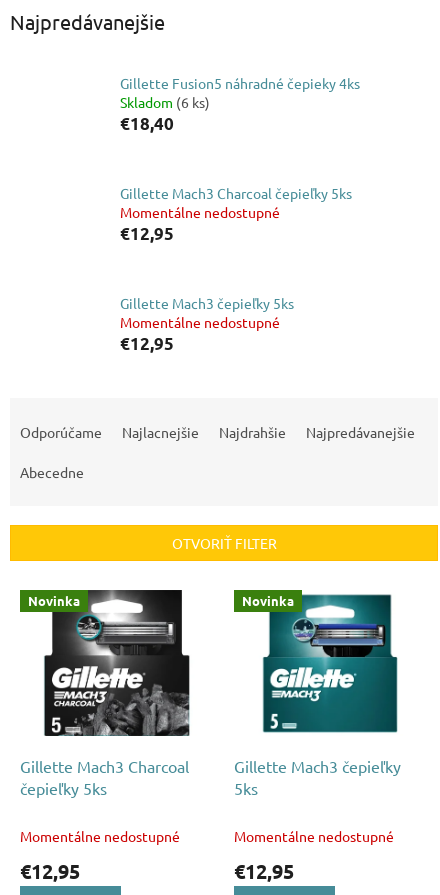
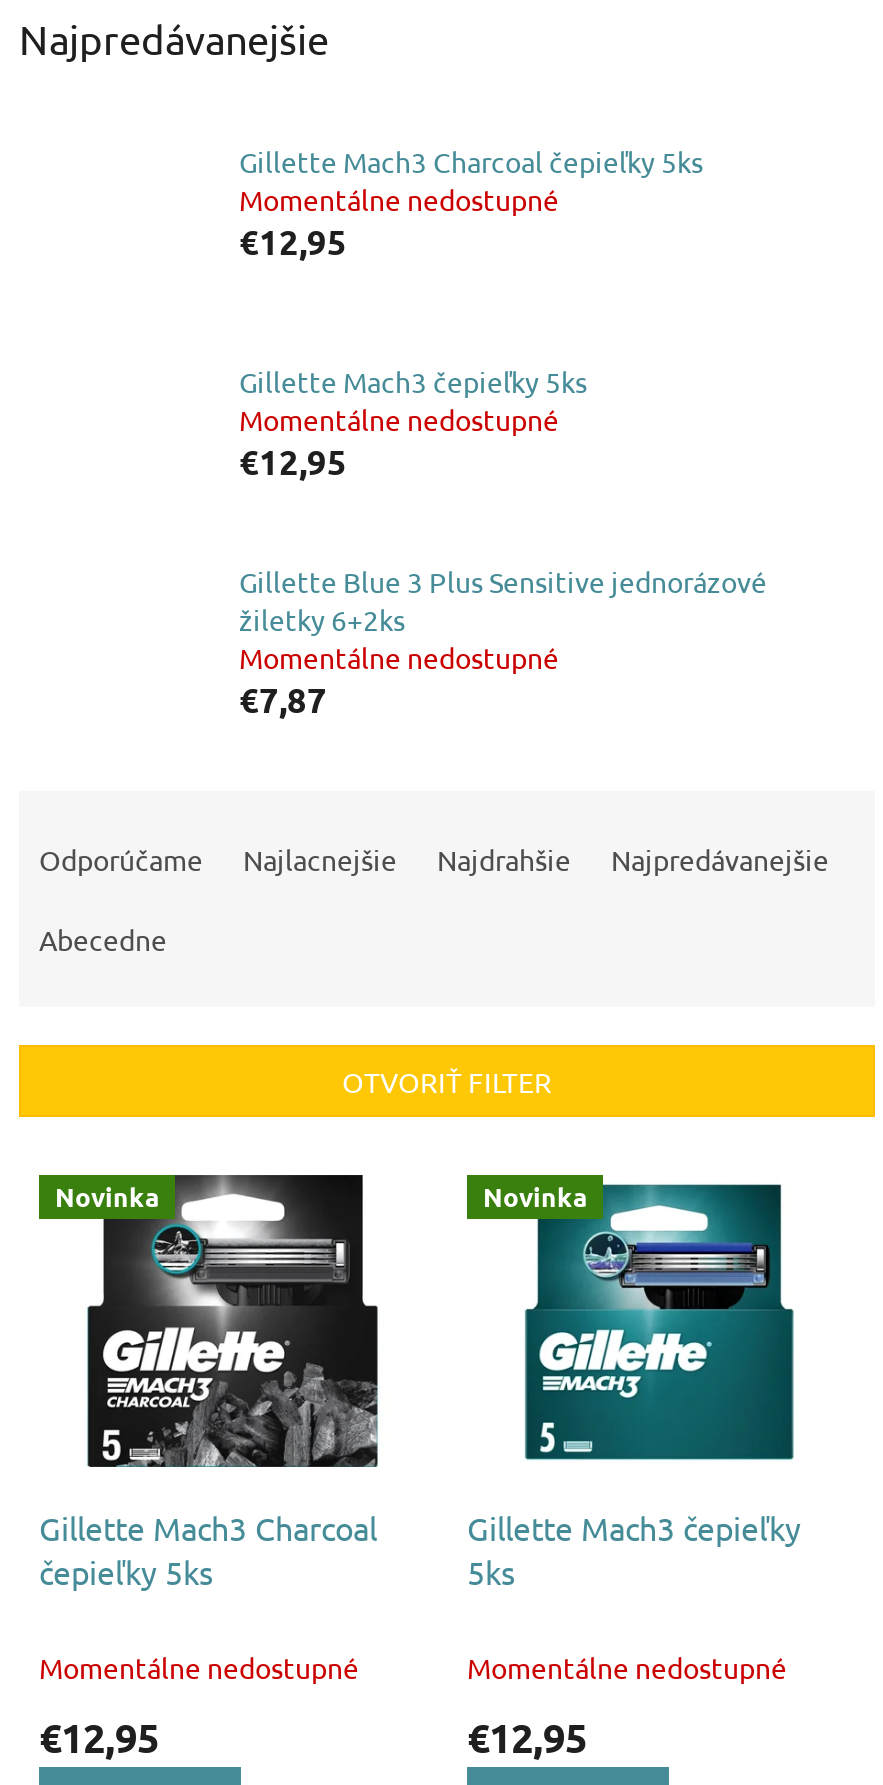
[120,74,360,134] Gillette Fusion5 náhradné čepieky 4ks | Skladom (6 ks) | €18,40 -> none
moved [120,184,352,354] -> [239,143,703,483]: Gillette Mach3 Charcoal čepieľky 5ks | Momentálne nedostupné | €12,95 | Gillette Mach3 čepieľky 5ks | Momentálne nedostupné | €12,95
none -> [239,564,767,722] Gillette Blue 3 Plus Sensitive jednorázové | žiletky 6+2ks | Momentálne nedostupné | €7,87

